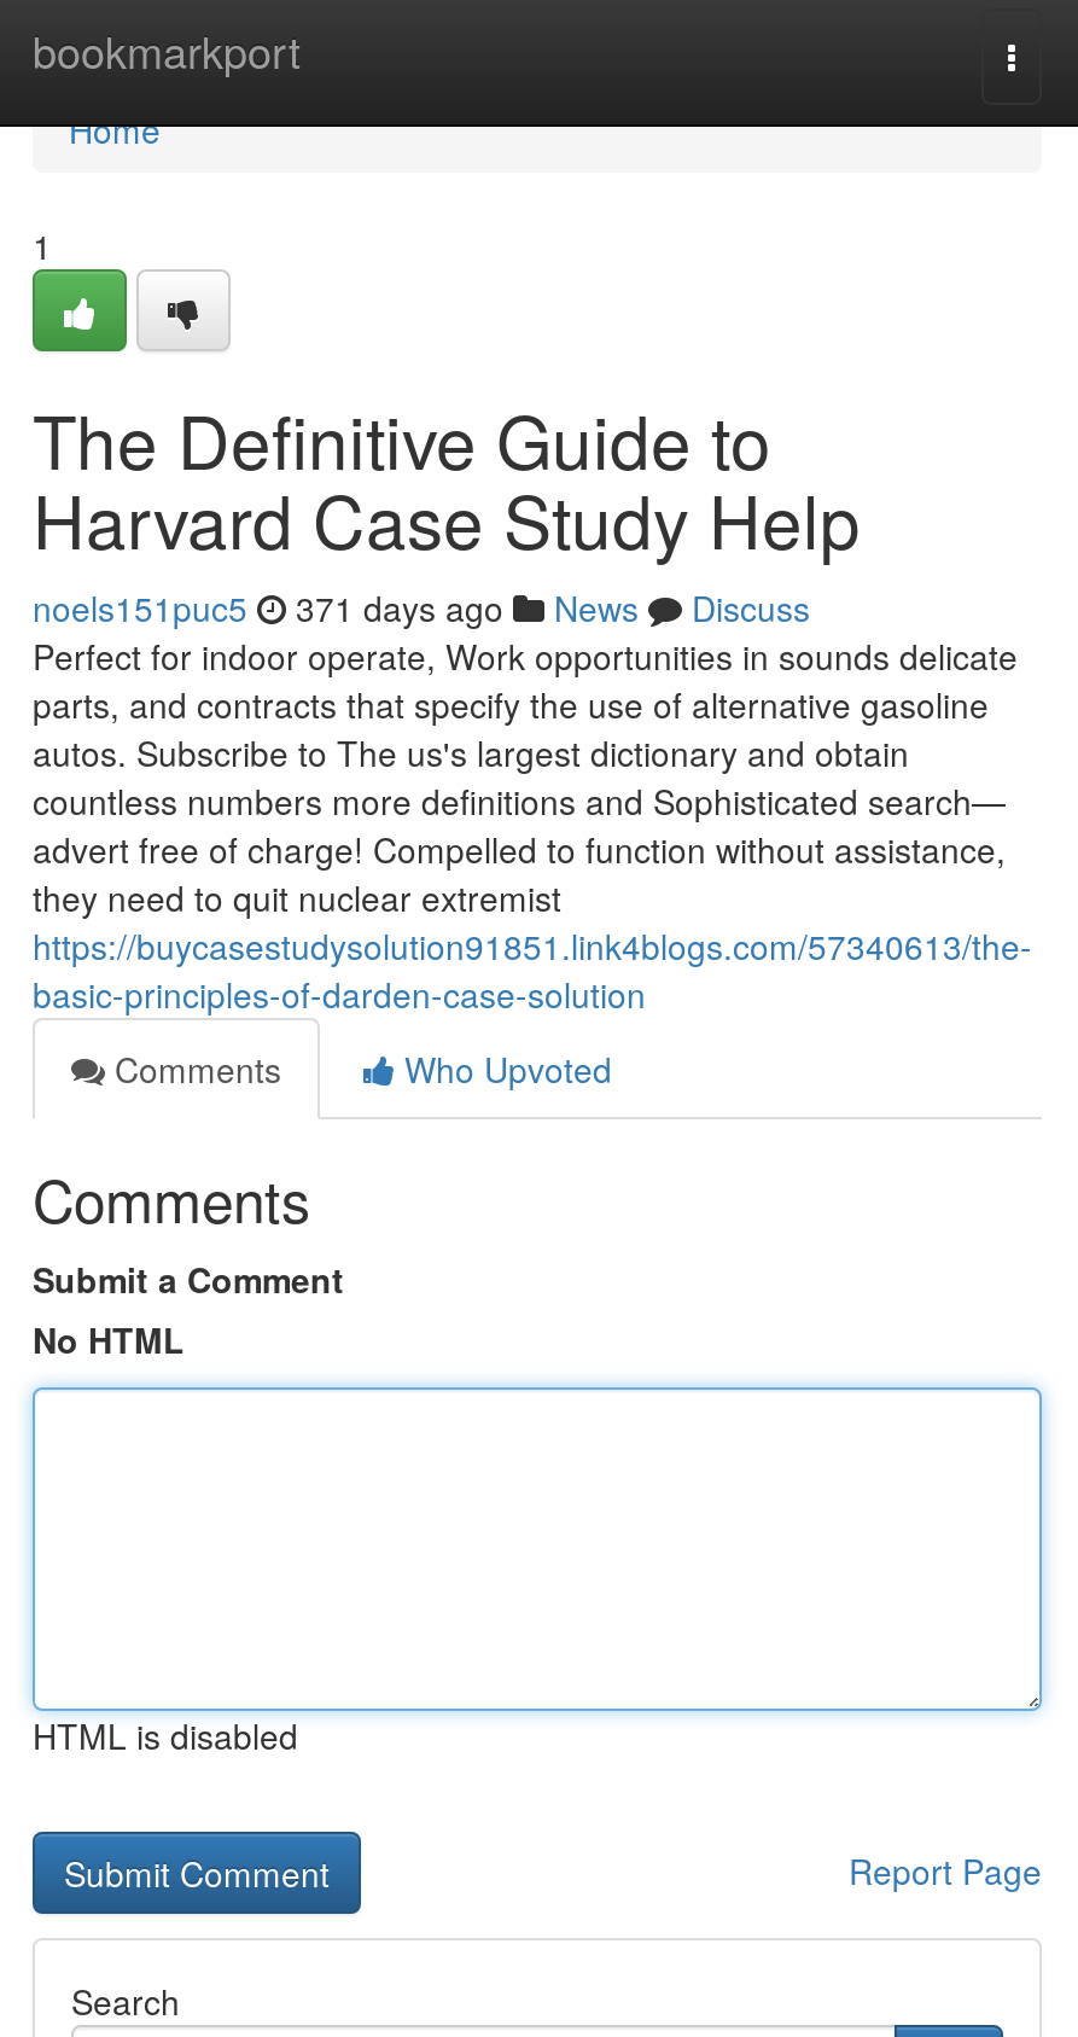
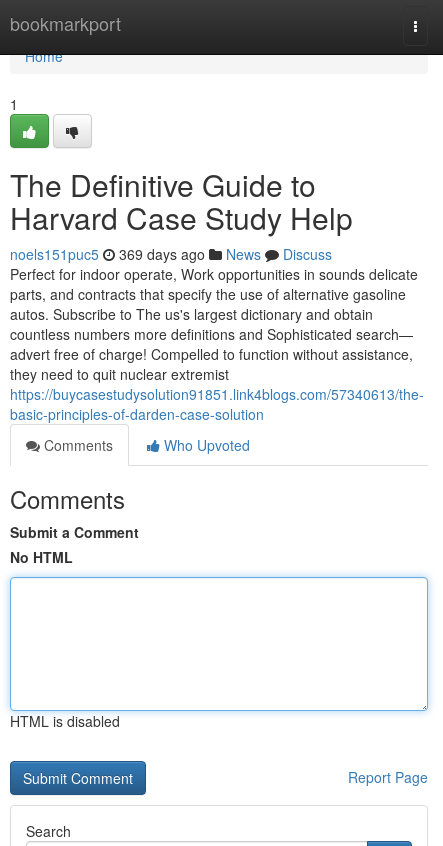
[33,583,810,632] noels151puc5 371 days ago News Discuss -> [10,244,332,264] noels151puc5 369 days ago News Discuss

